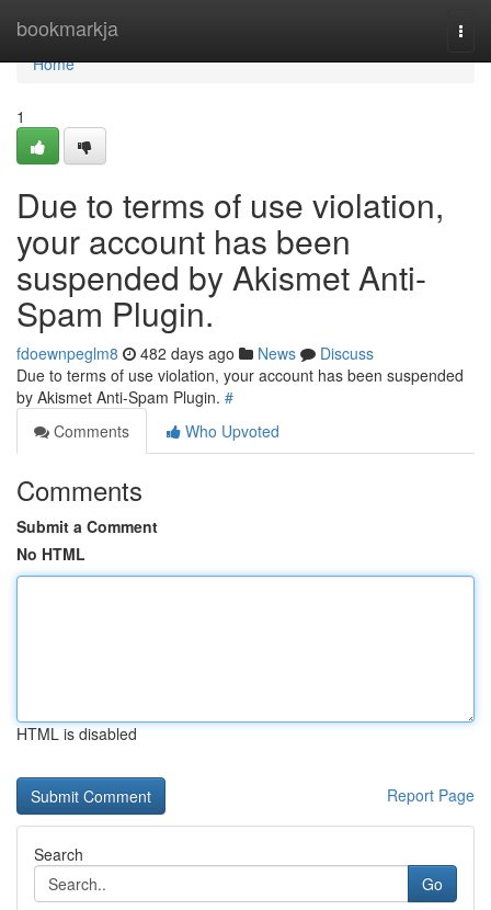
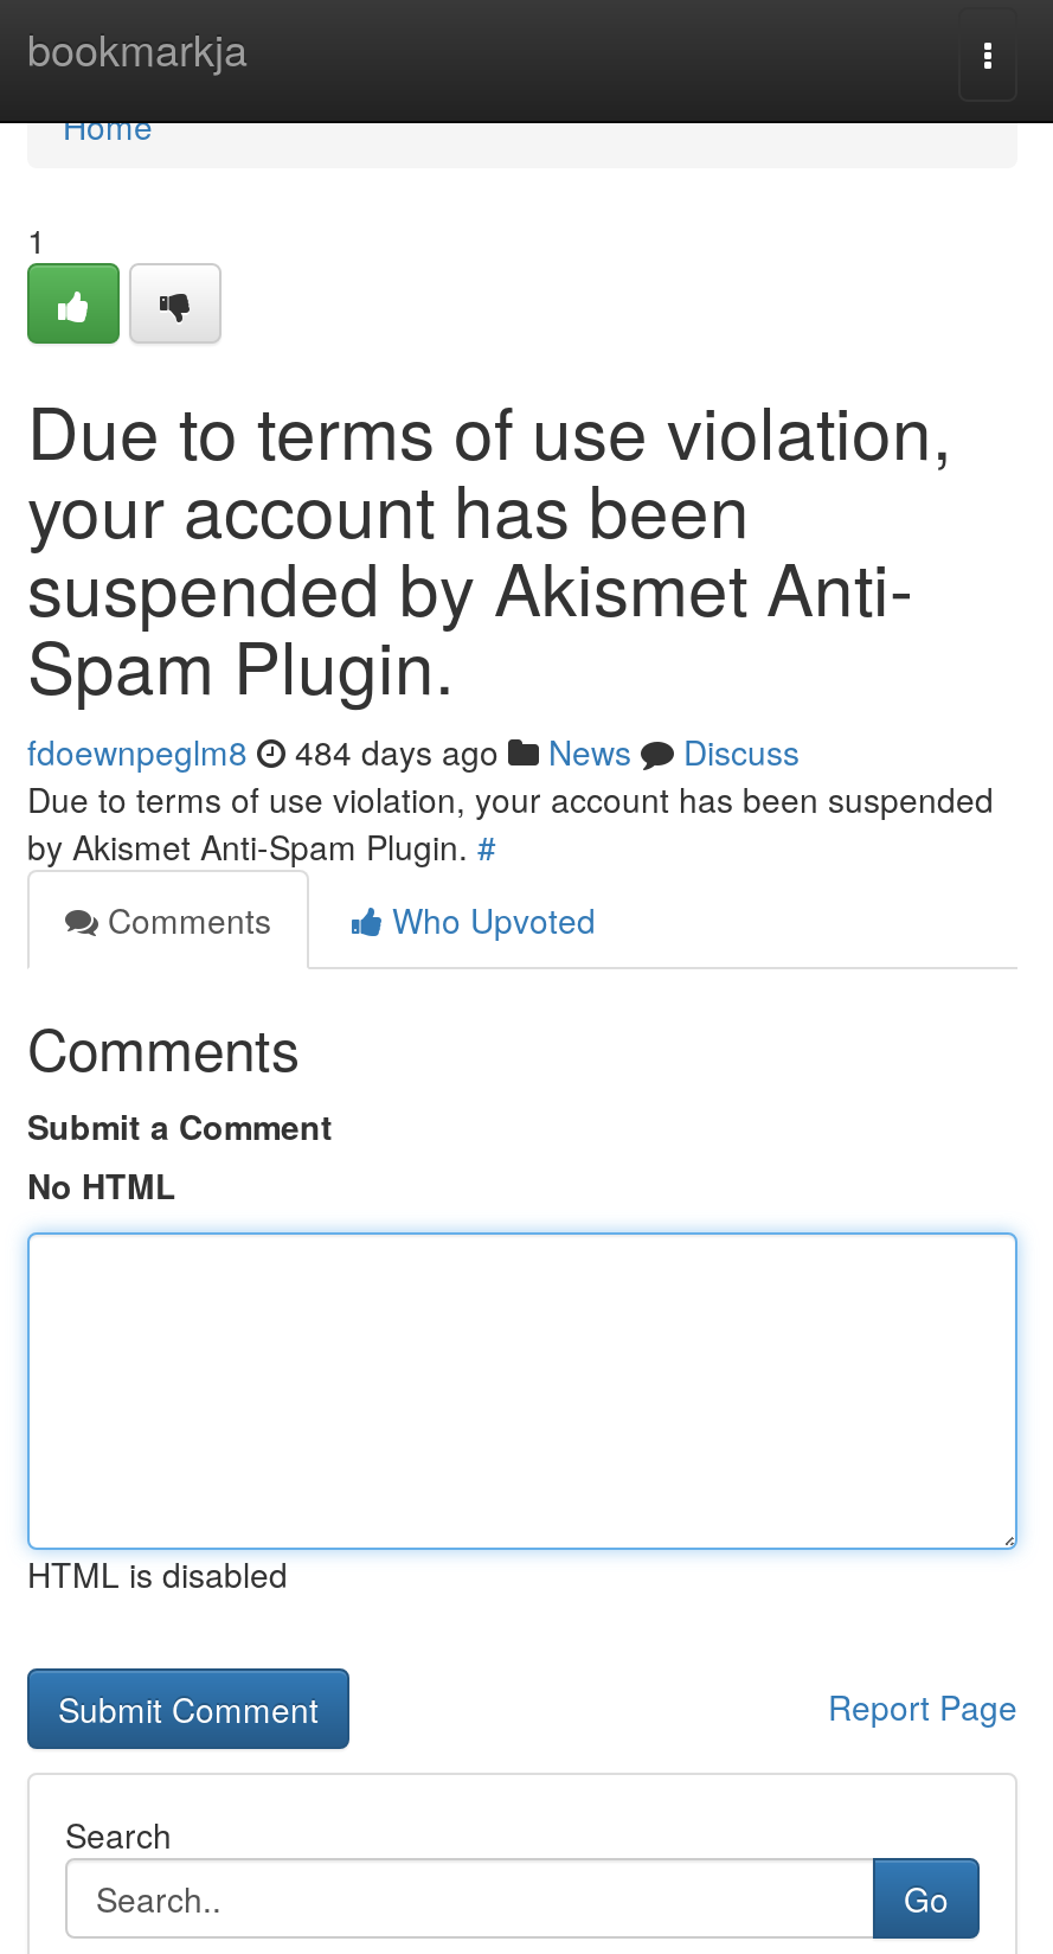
[16,342,374,364] fdoewnpeglm8 482 days ago News Discuss -> [27,728,800,775] fdoewnpeglm8 484 days ago News Discuss

